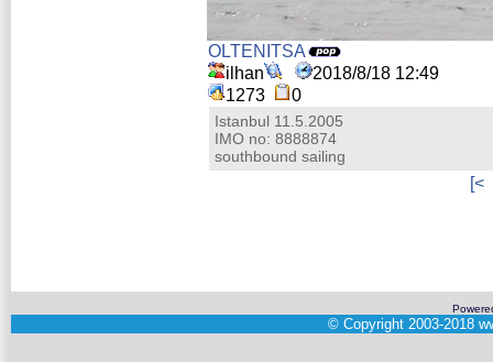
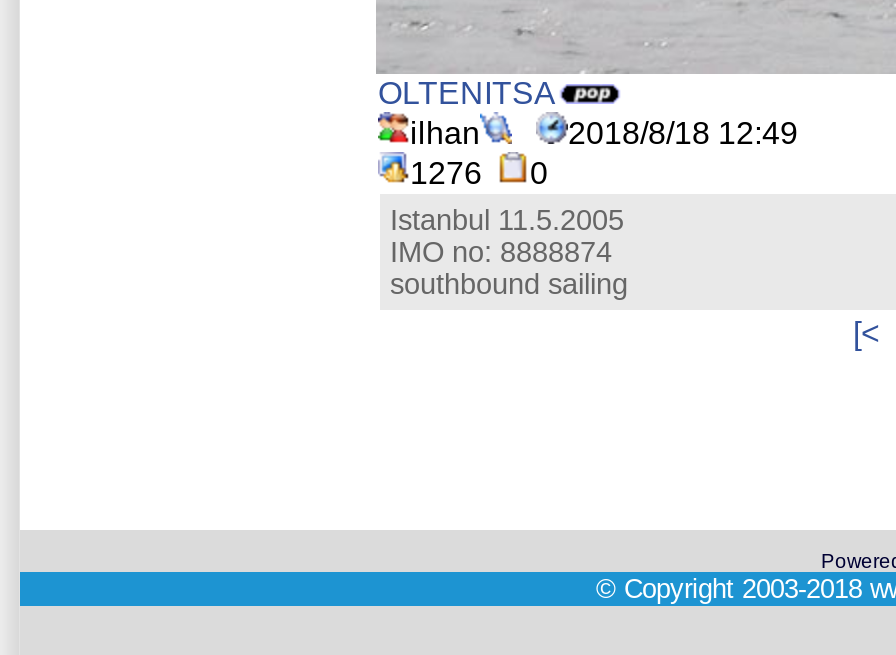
[226,86,319,105] 1273 0 -> [410,157,580,191] 1276 0

